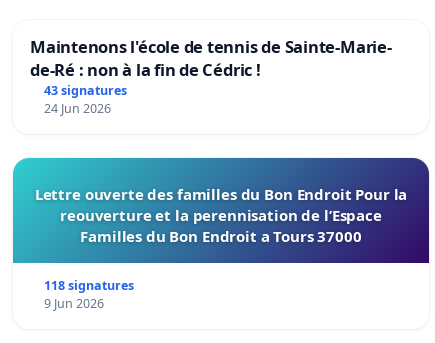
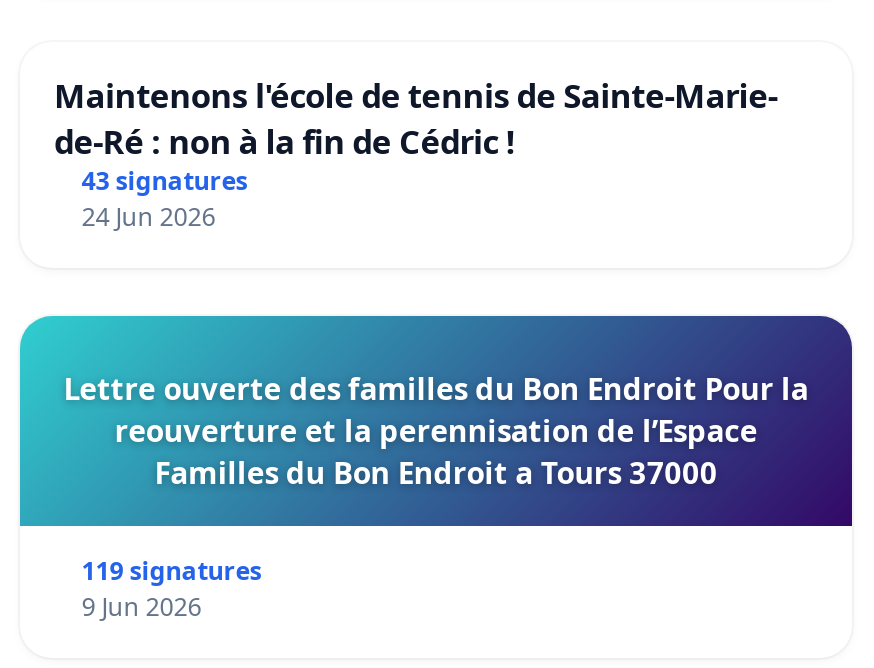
[44,276,134,293] 118 signatures -> [82,555,262,589] 119 signatures

